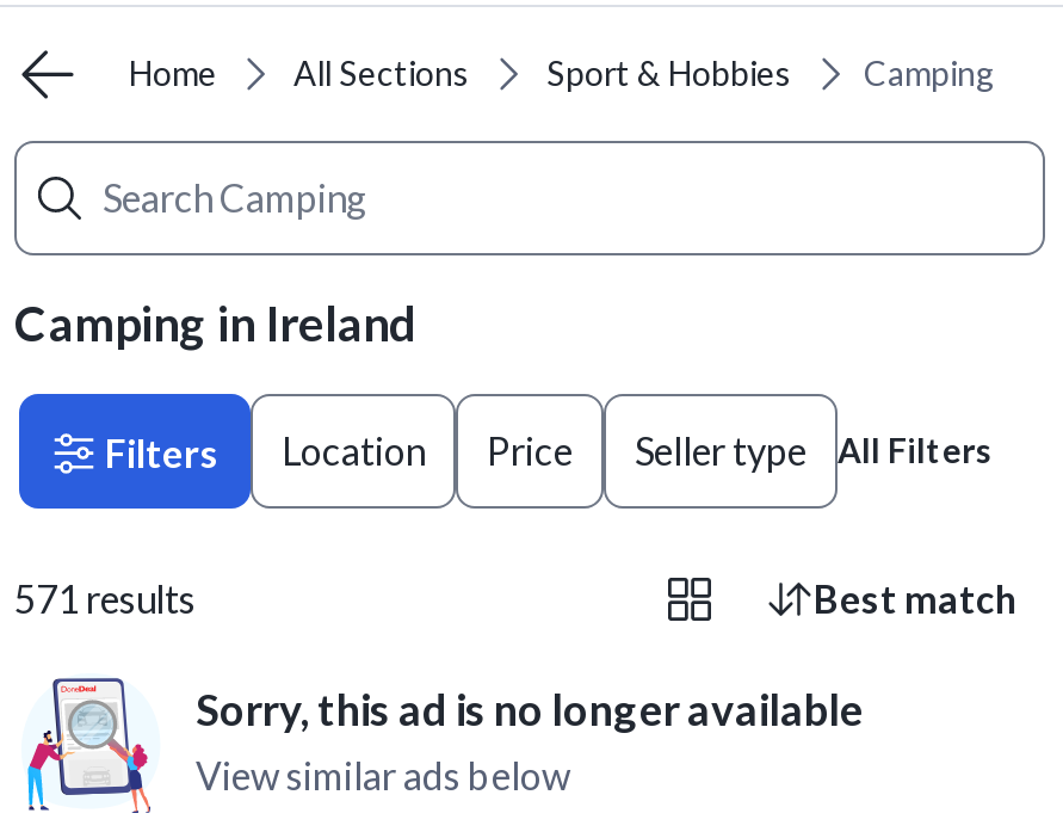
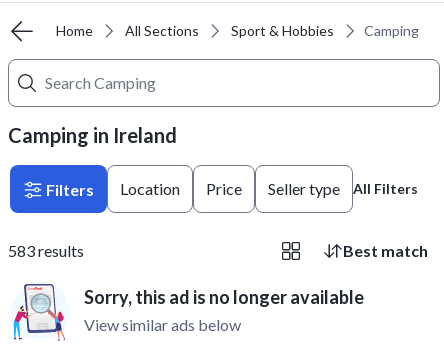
[14,575,196,621] 571 results -> [8,241,84,260] 583 results

